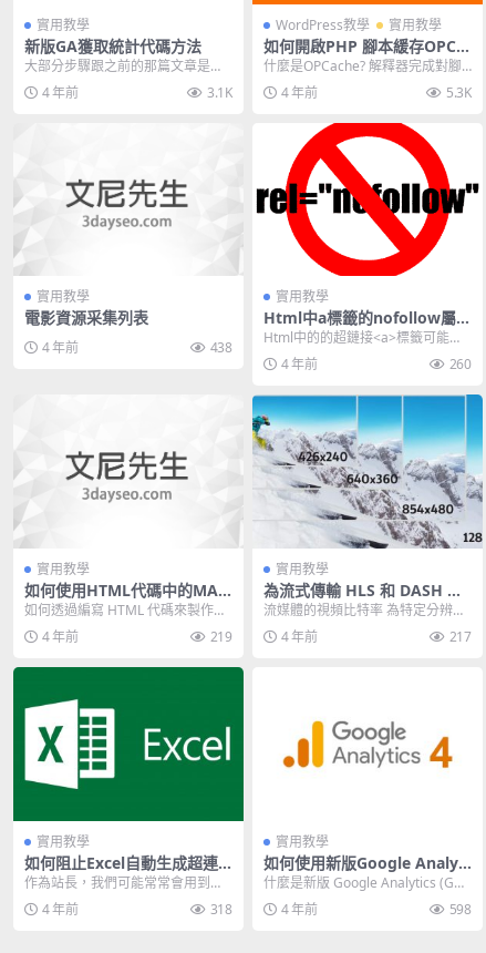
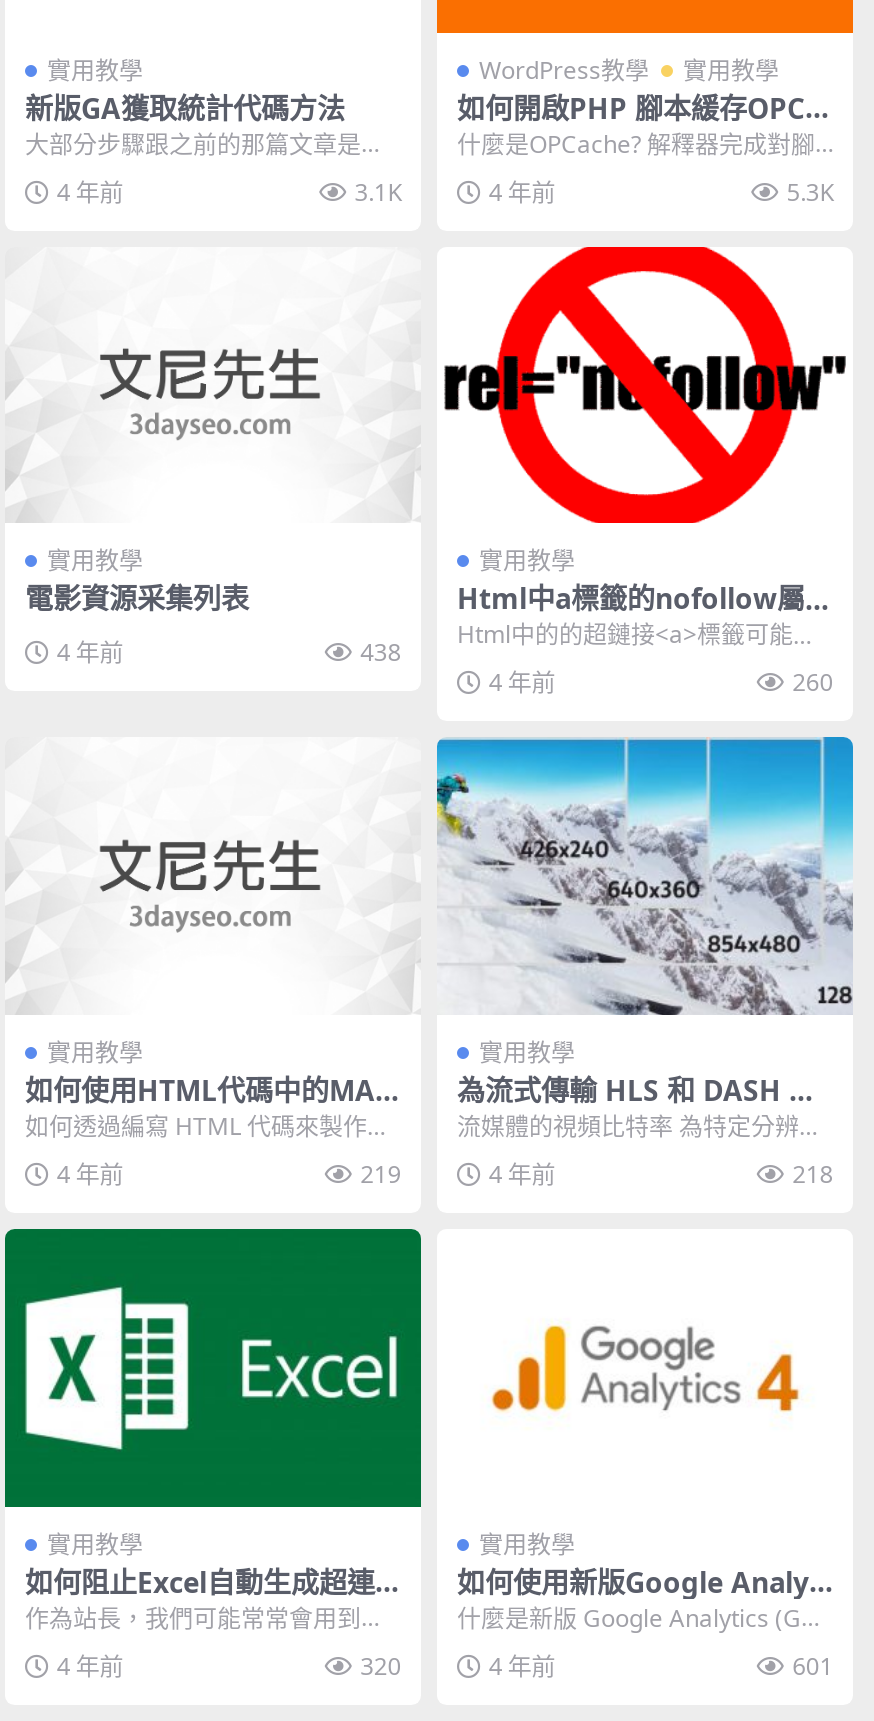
[449,627,472,646] 217 -> [792,1157,833,1191] 218
[210,899,232,918] 318 -> [360,1648,401,1682] 320
[449,899,472,918] 598 -> [792,1648,833,1682] 601

